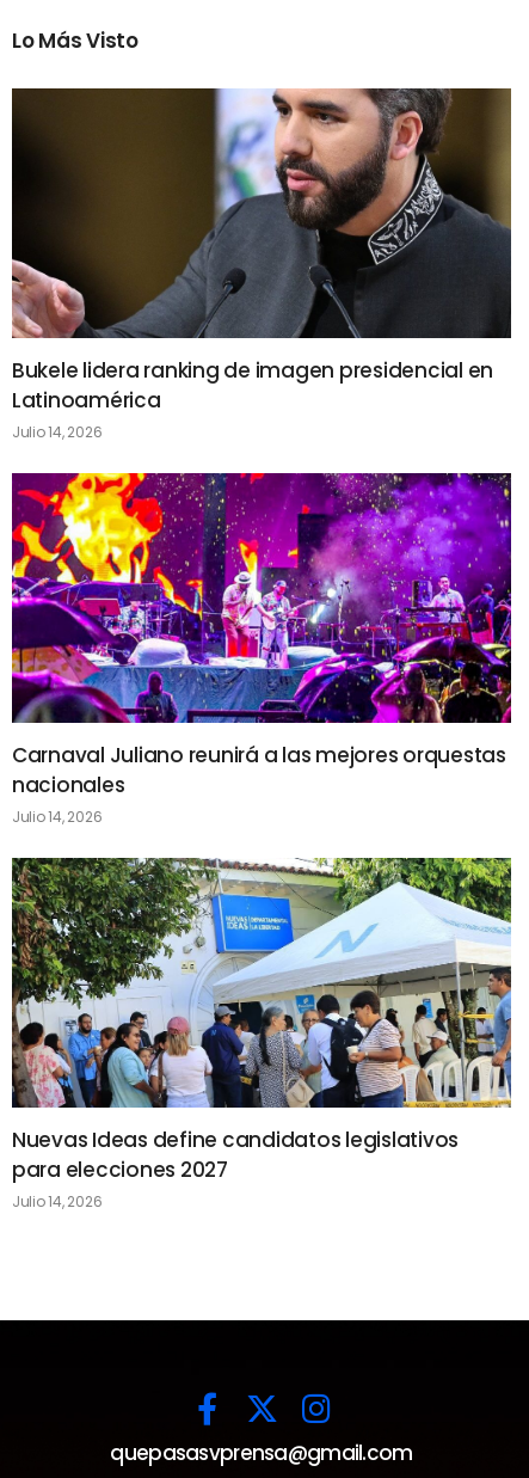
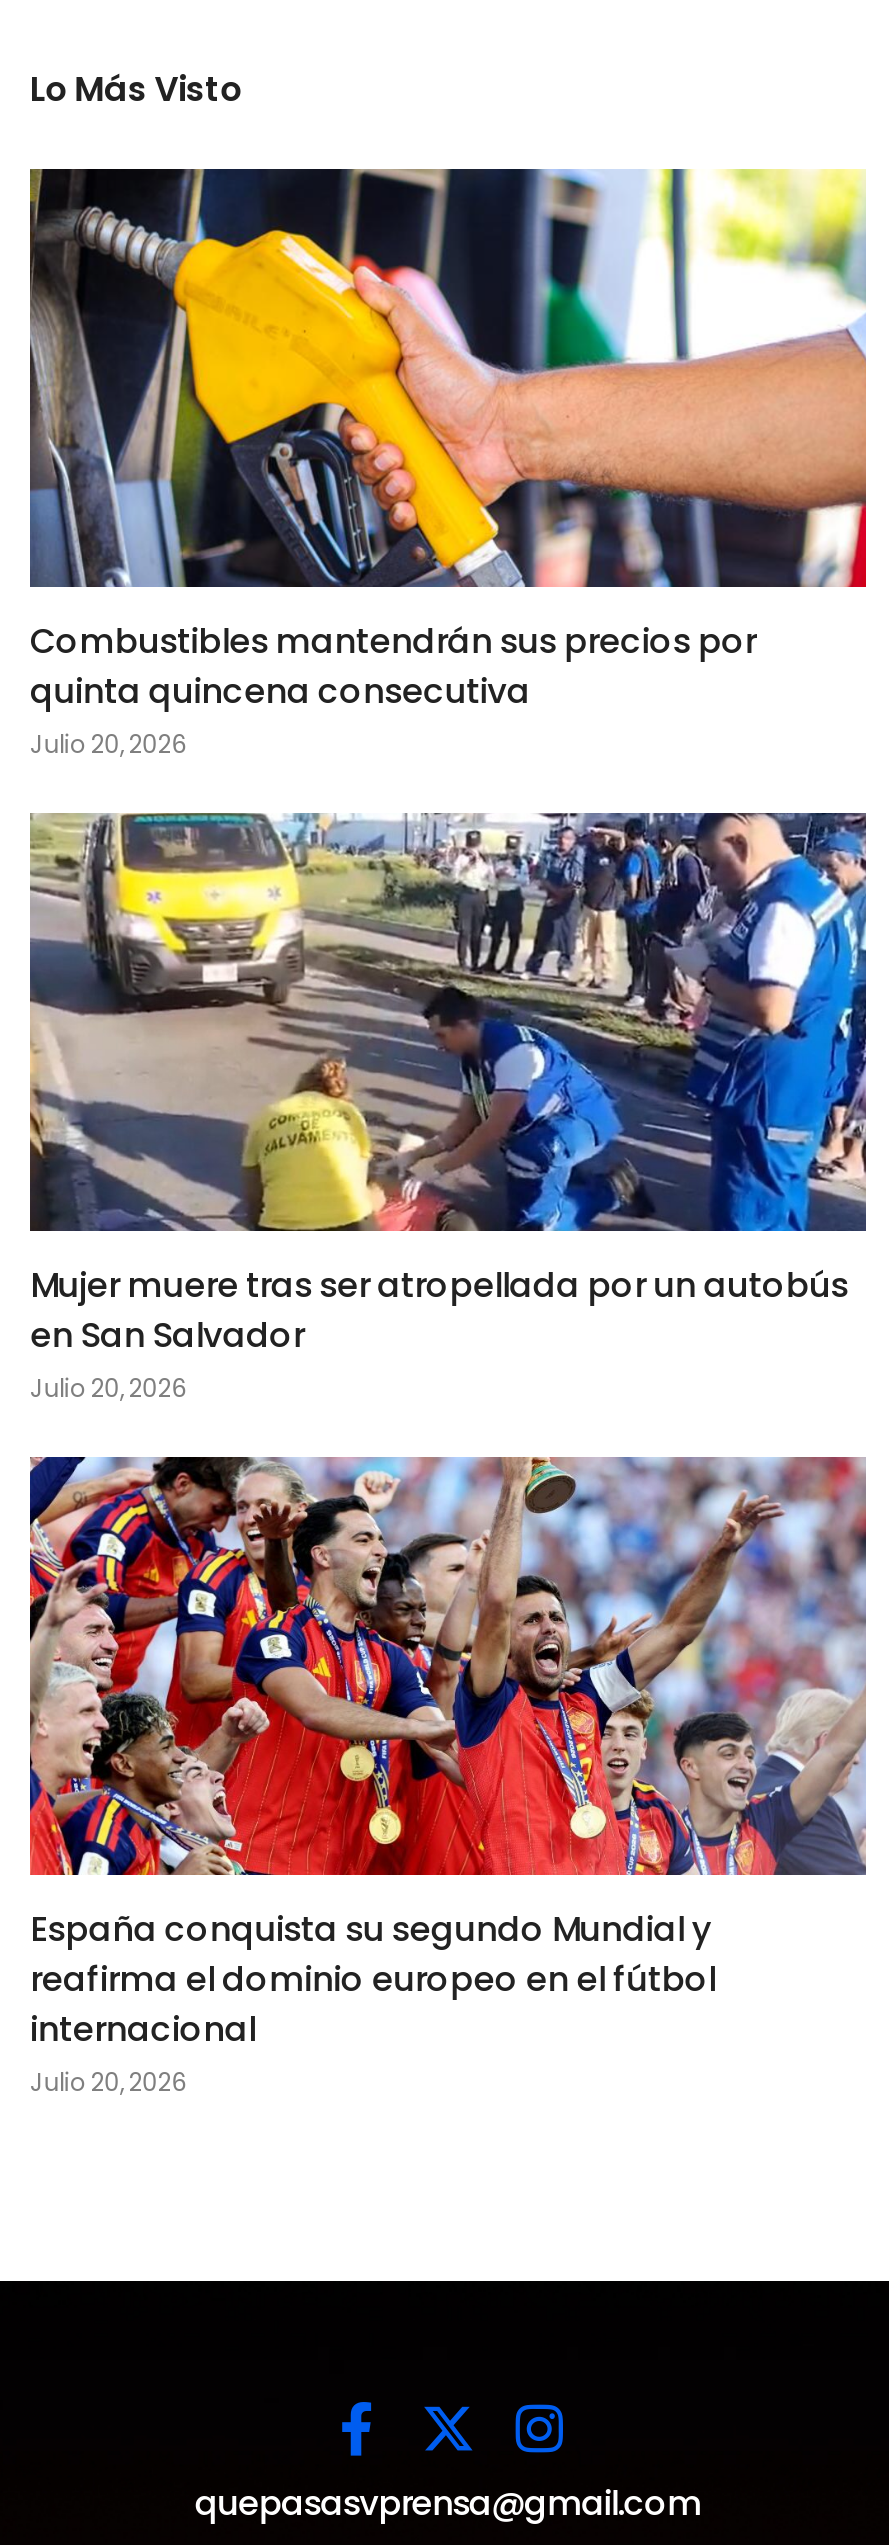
[12,87,512,442] [image] | Bukele lidera ranking de imagen presidencial en | Latinoamérica | Julio 14, 2026 -> [28,167,868,761] [image] | Combustibles mantendrán sus precios por | quinta quincena consecutiva | Julio 20, 2026
[11,472,512,827] [image] | Carnaval Juliano reunirá a las mejores orquestas | nacionales | Julio 14, 2026 -> [28,811,868,1405] [image] | Mujer muere tras ser atropellada por un autobús | en San Salvador | Julio 20, 2026
[11,857,512,1212] [image] | Nuevas Ideas define candidatos legislativos | para elecciones 2027 | Julio 14, 2026 -> [28,1455,866,2099] [image] | España conquista su segundo Mundial y | reafirma el dominio europeo en el fútbol | internacional | Julio 20, 2026

